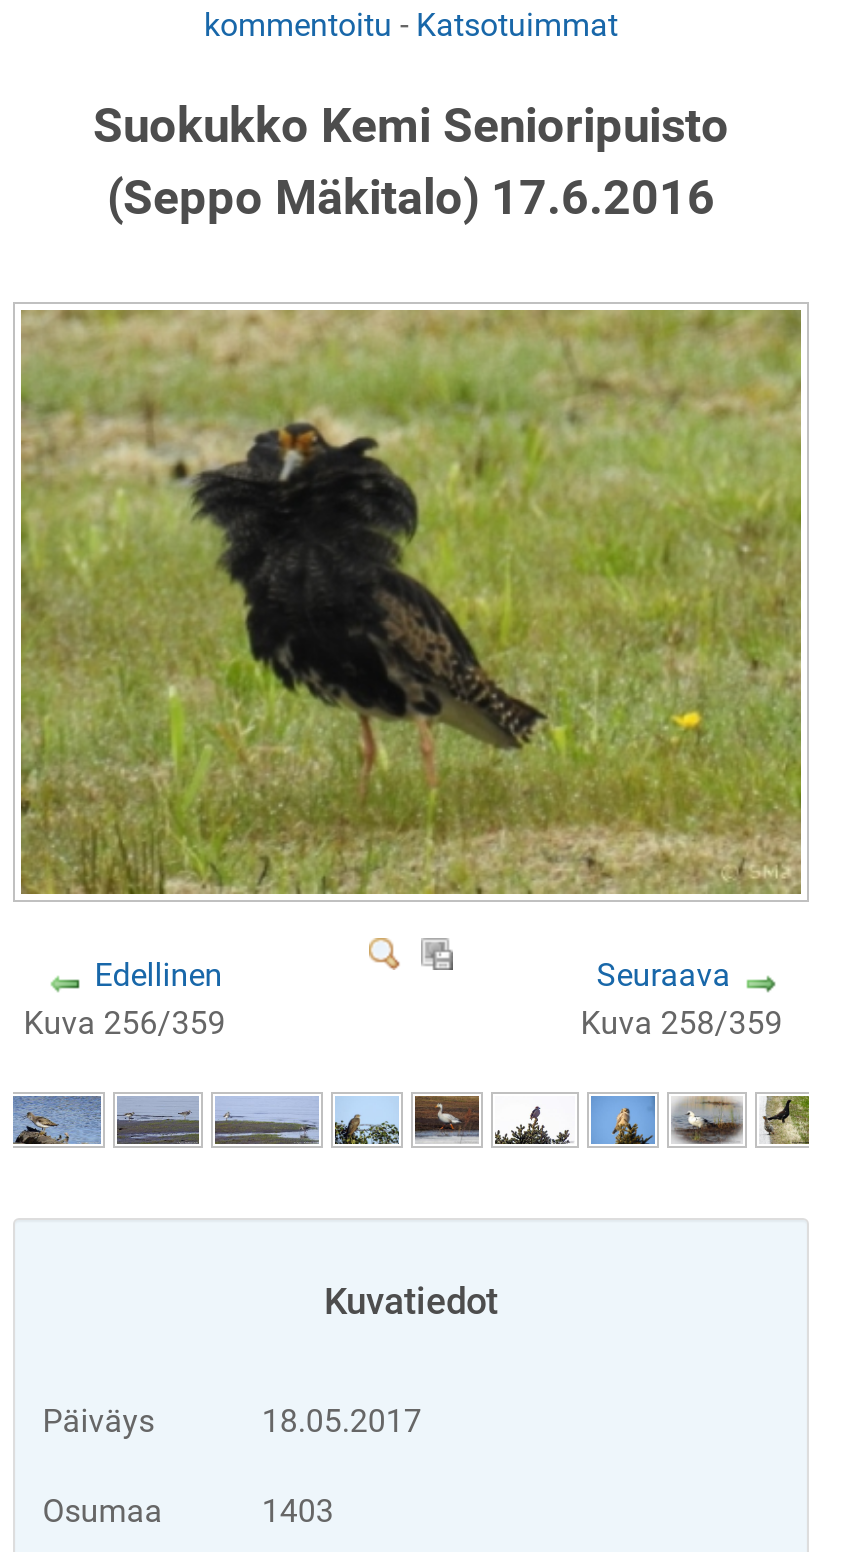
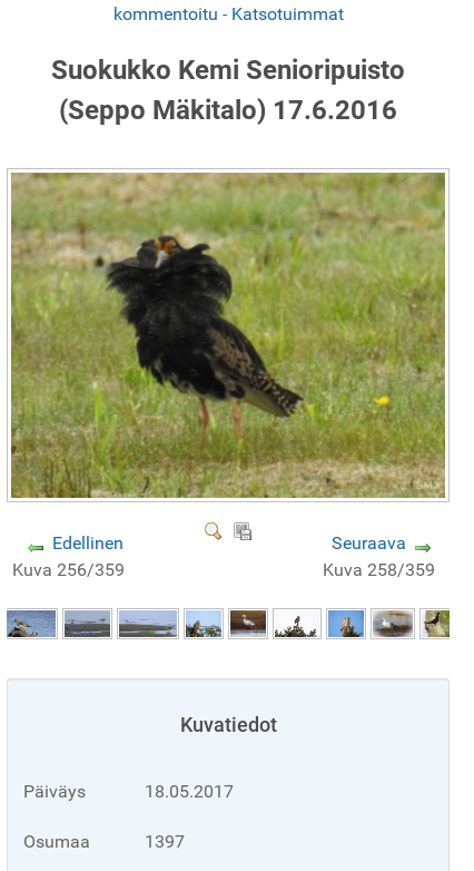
[262,1491,334,1529] 1403 -> [145,830,185,852] 1397

